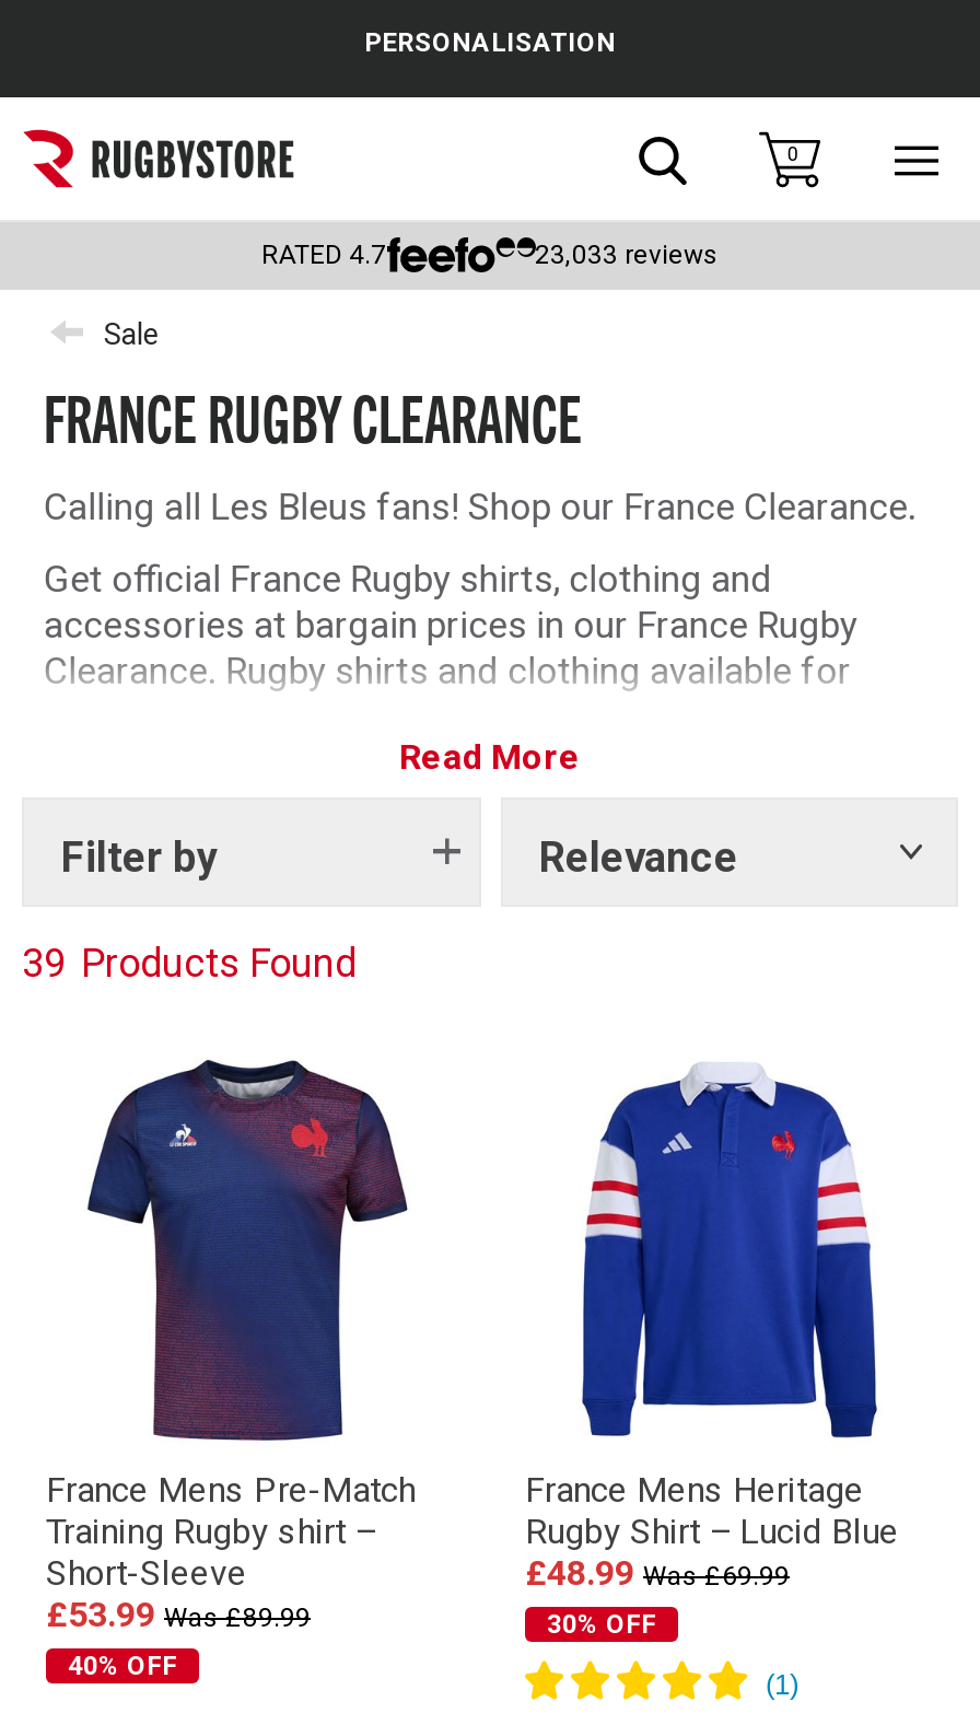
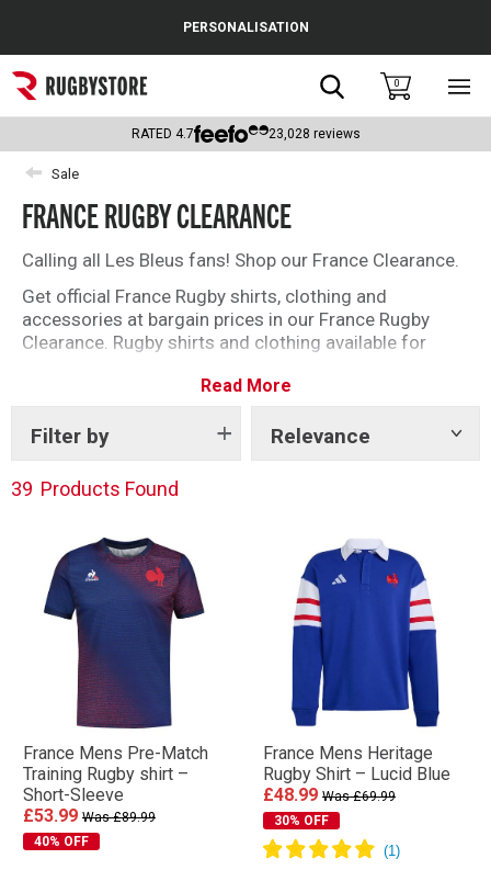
[535,240,719,270] 23,033 reviews -> [268,126,360,142] 23,028 reviews

